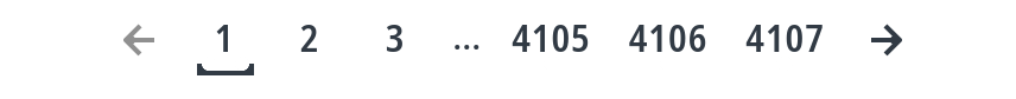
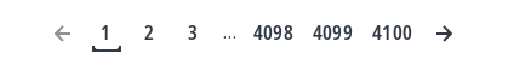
[512,11,591,63] 4105 -> [253,19,293,45] 4098
[629,11,708,63] 4106 -> [313,19,353,45] 4099
[746,11,825,63] 4107 -> [372,19,413,45] 4100

